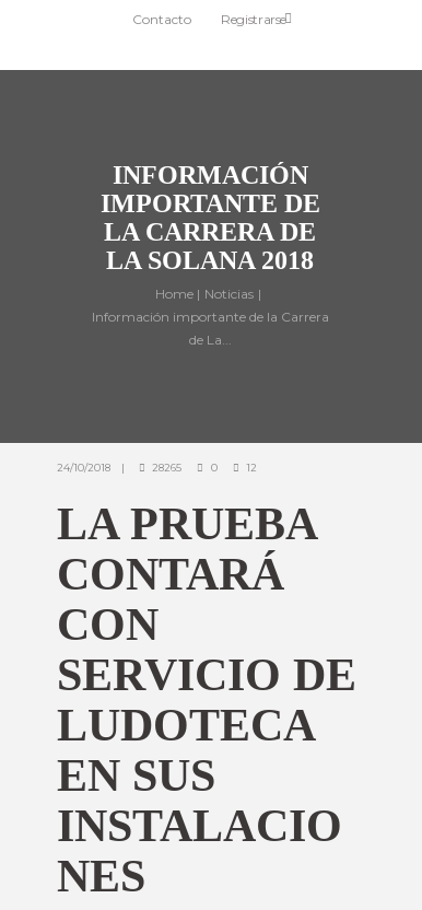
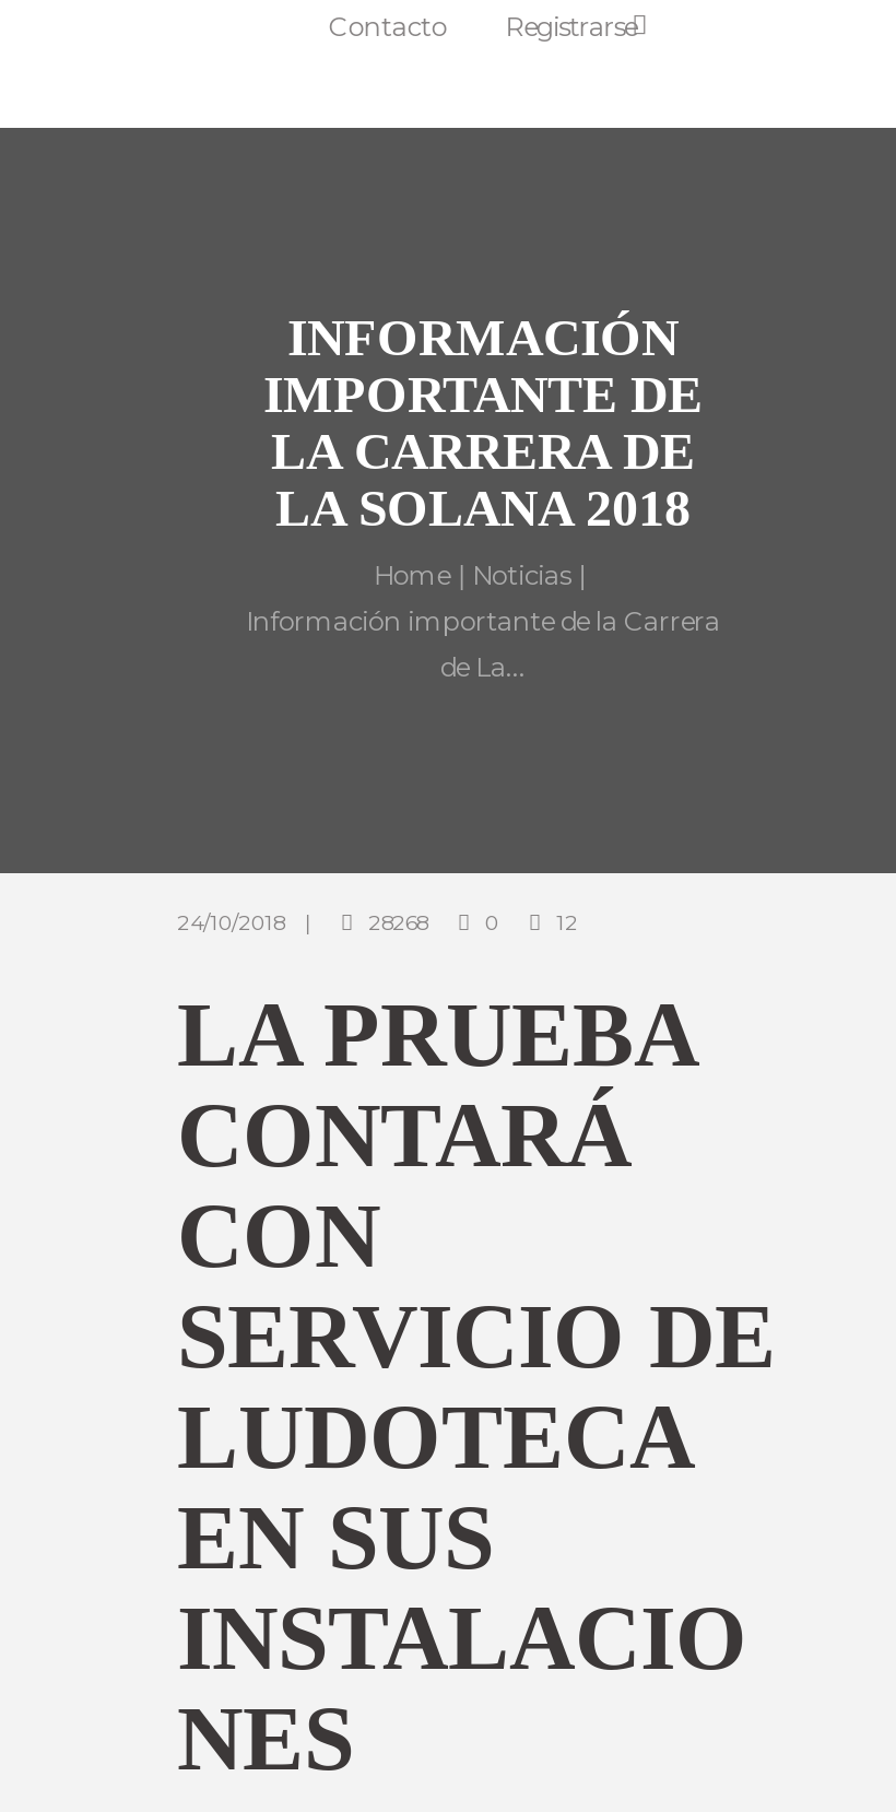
[153,461,182,473] 28265 -> [368,909,427,933] 28268

